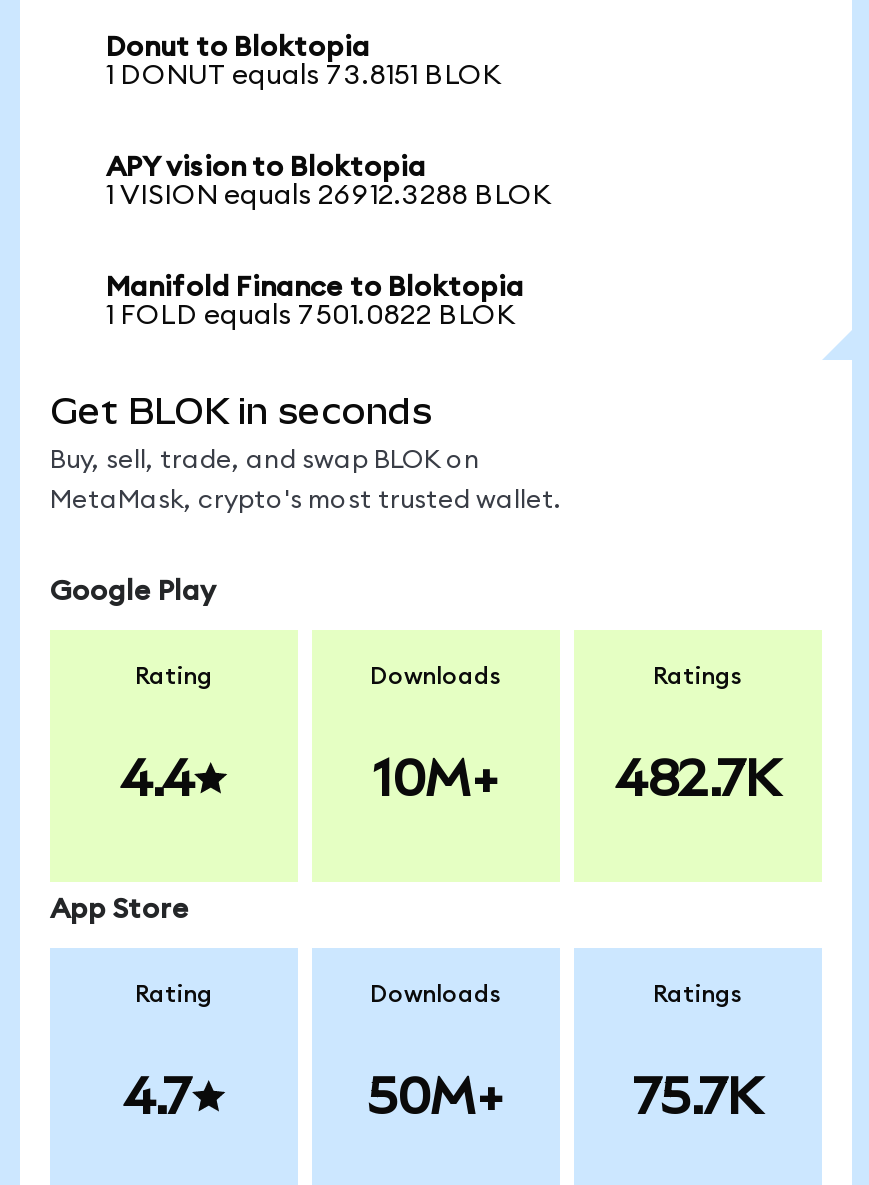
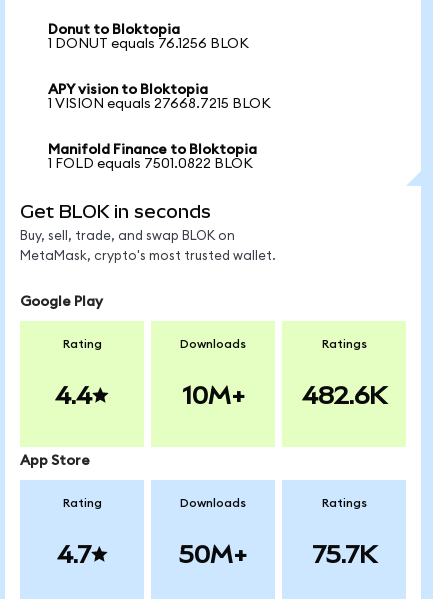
[106,62,502,90] 1 DONUT equals 73.8151 BLOK -> [48,37,249,51] 1 DONUT equals 76.1256 BLOK
[106,182,552,210] 1 VISION equals 26912.3288 BLOK -> [48,97,271,111] 1 VISION equals 27668.7215 BLOK
[615,750,781,806] 482.7K -> [301,381,386,409] 482.6K

